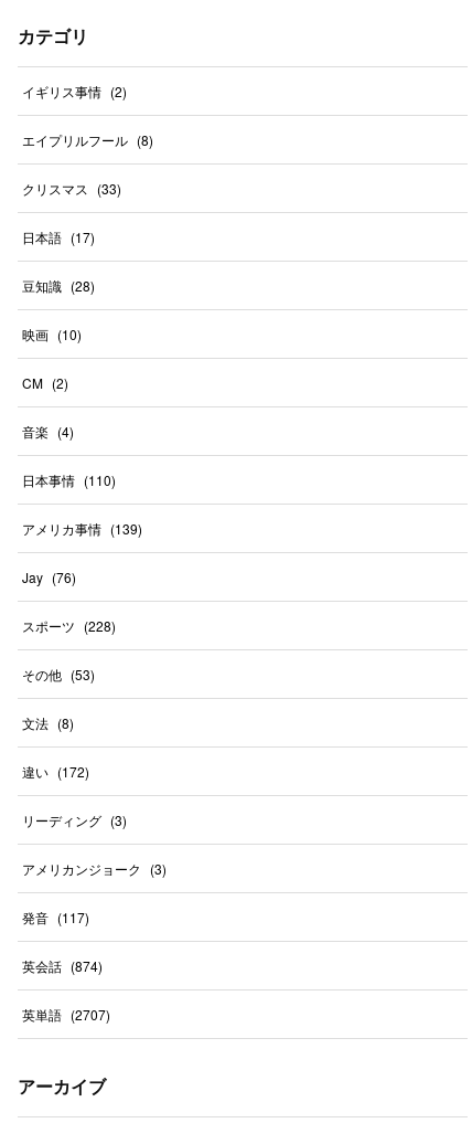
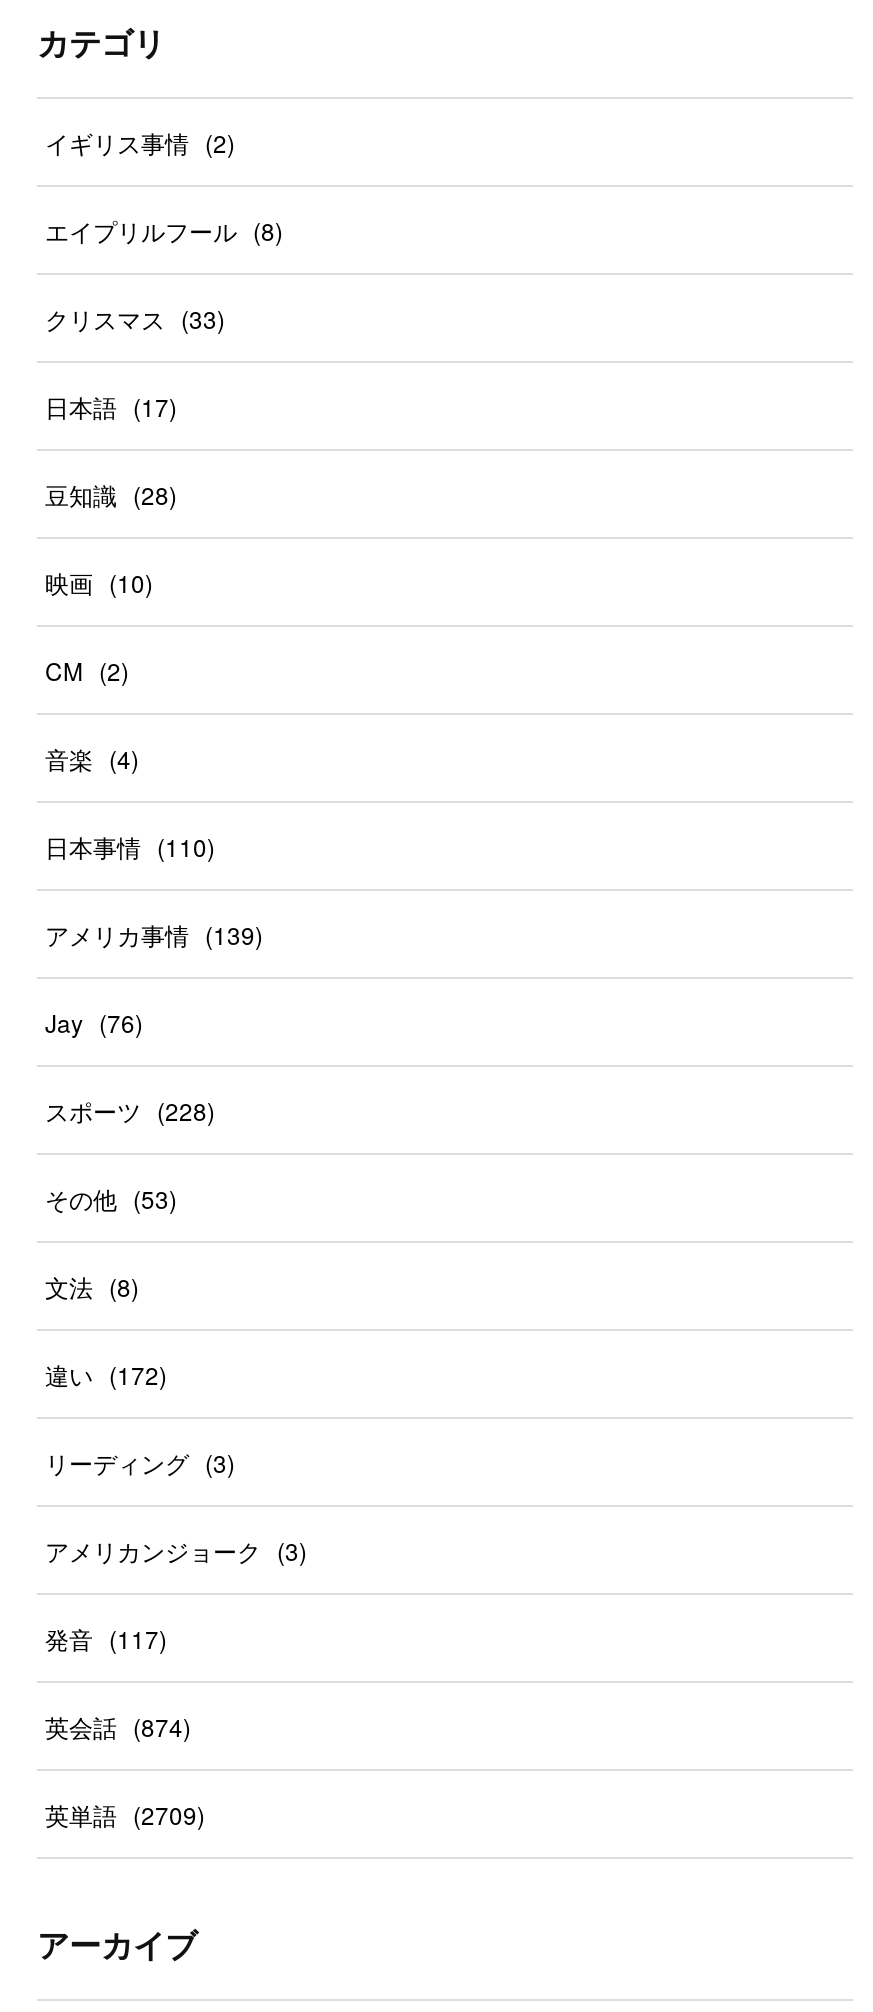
[22,1005,110,1024] 英単語 (2707) -> [45,1797,205,1831] 英単語 (2709)

